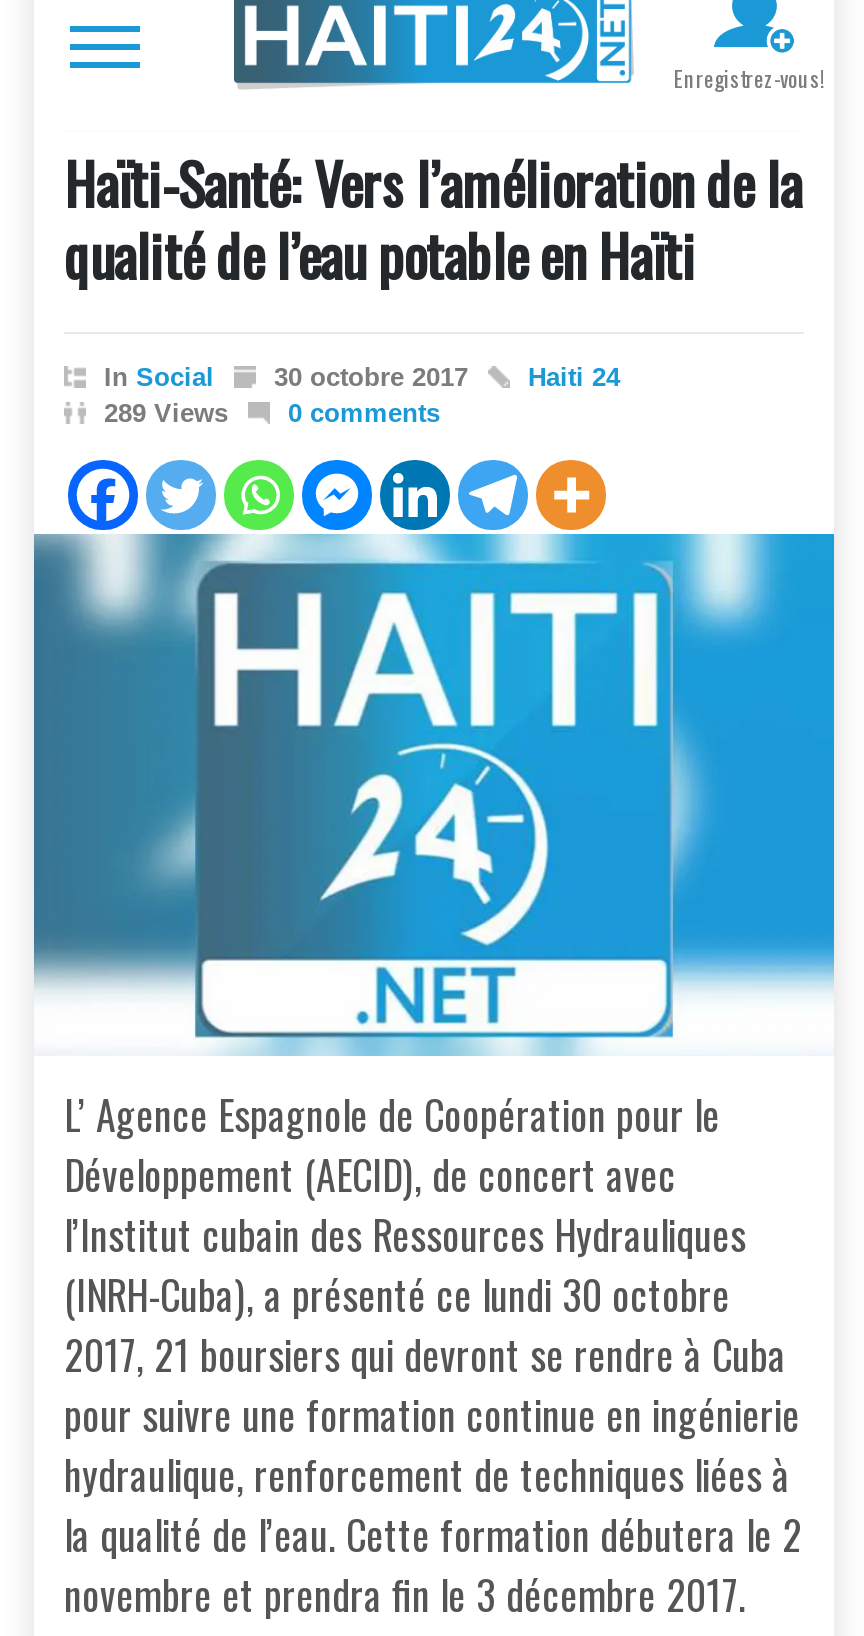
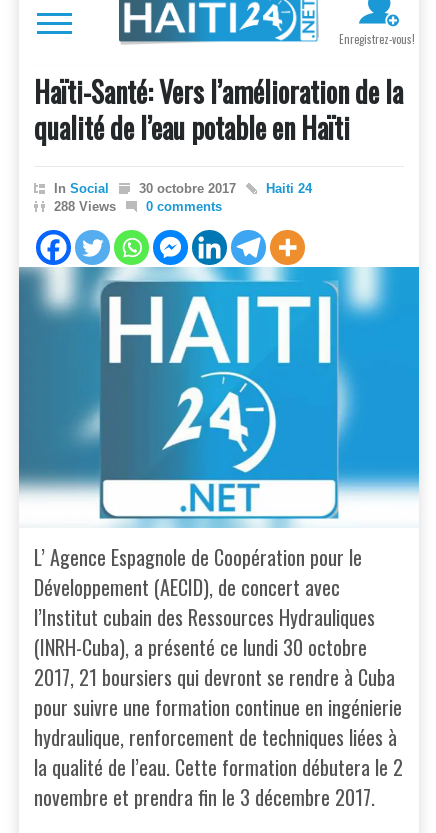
[104,398,440,428] 289 Views 0 comments -> [54,199,222,214] 288 Views 0 comments

